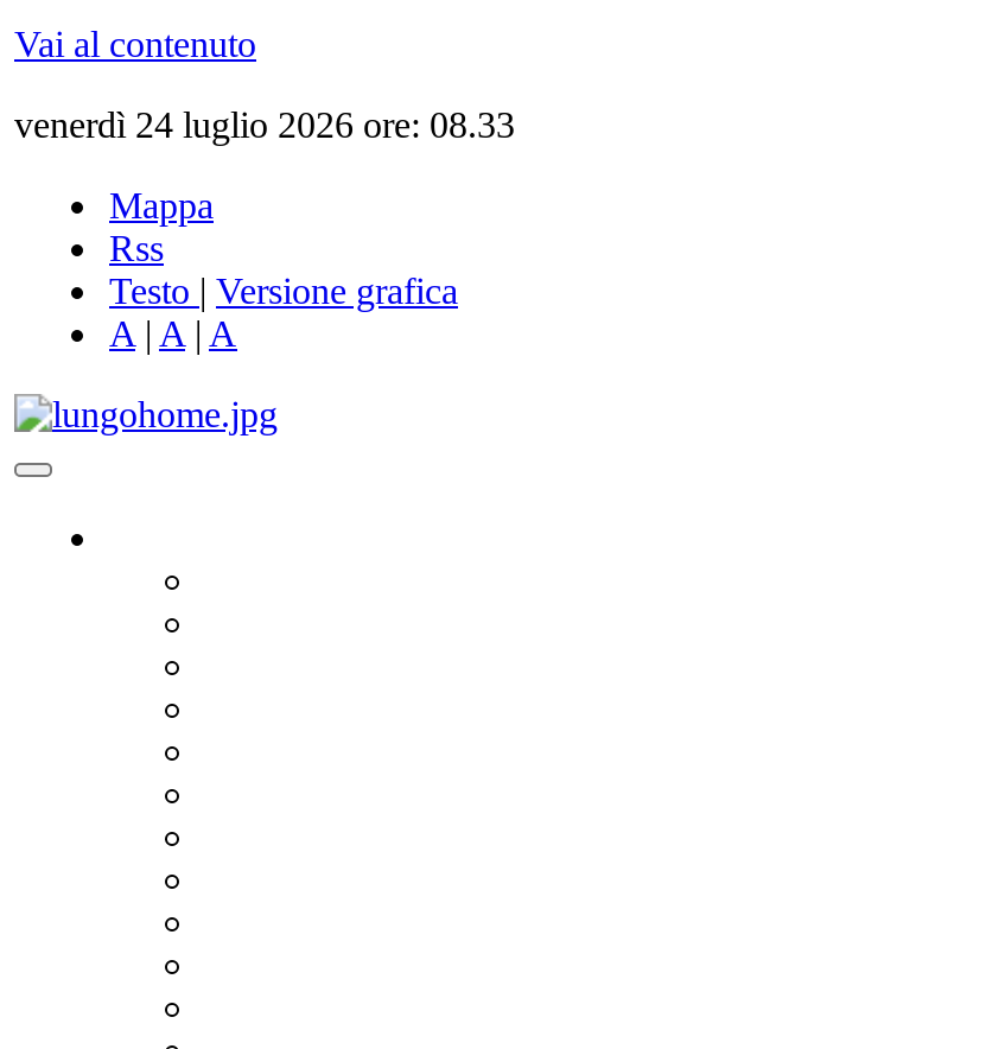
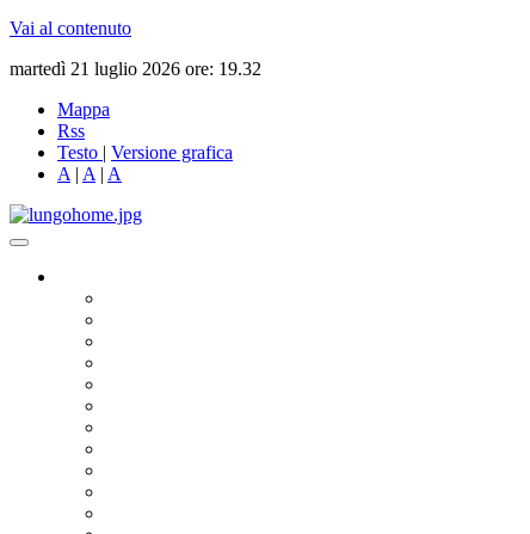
[14,104,515,144] venerdì 24 luglio 2026 ore: 08.33 -> [10,58,261,79] martedì 21 luglio 2026 ore: 19.32

